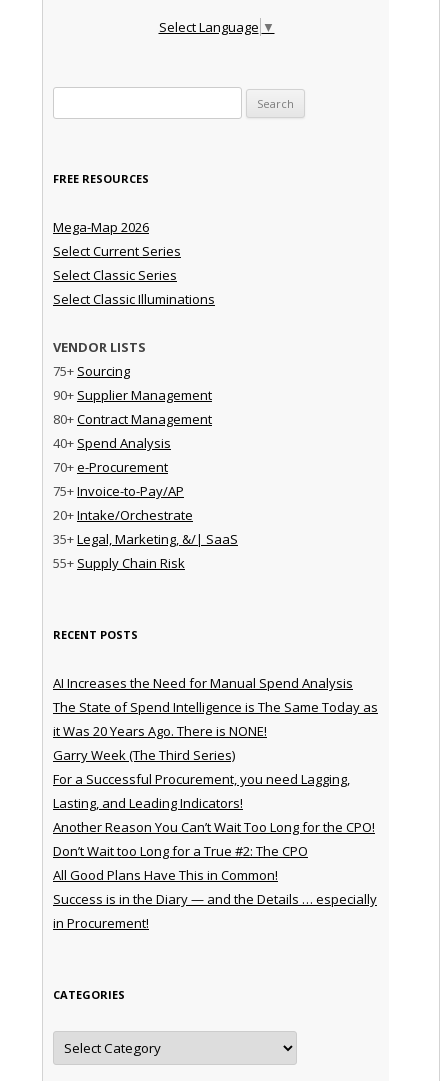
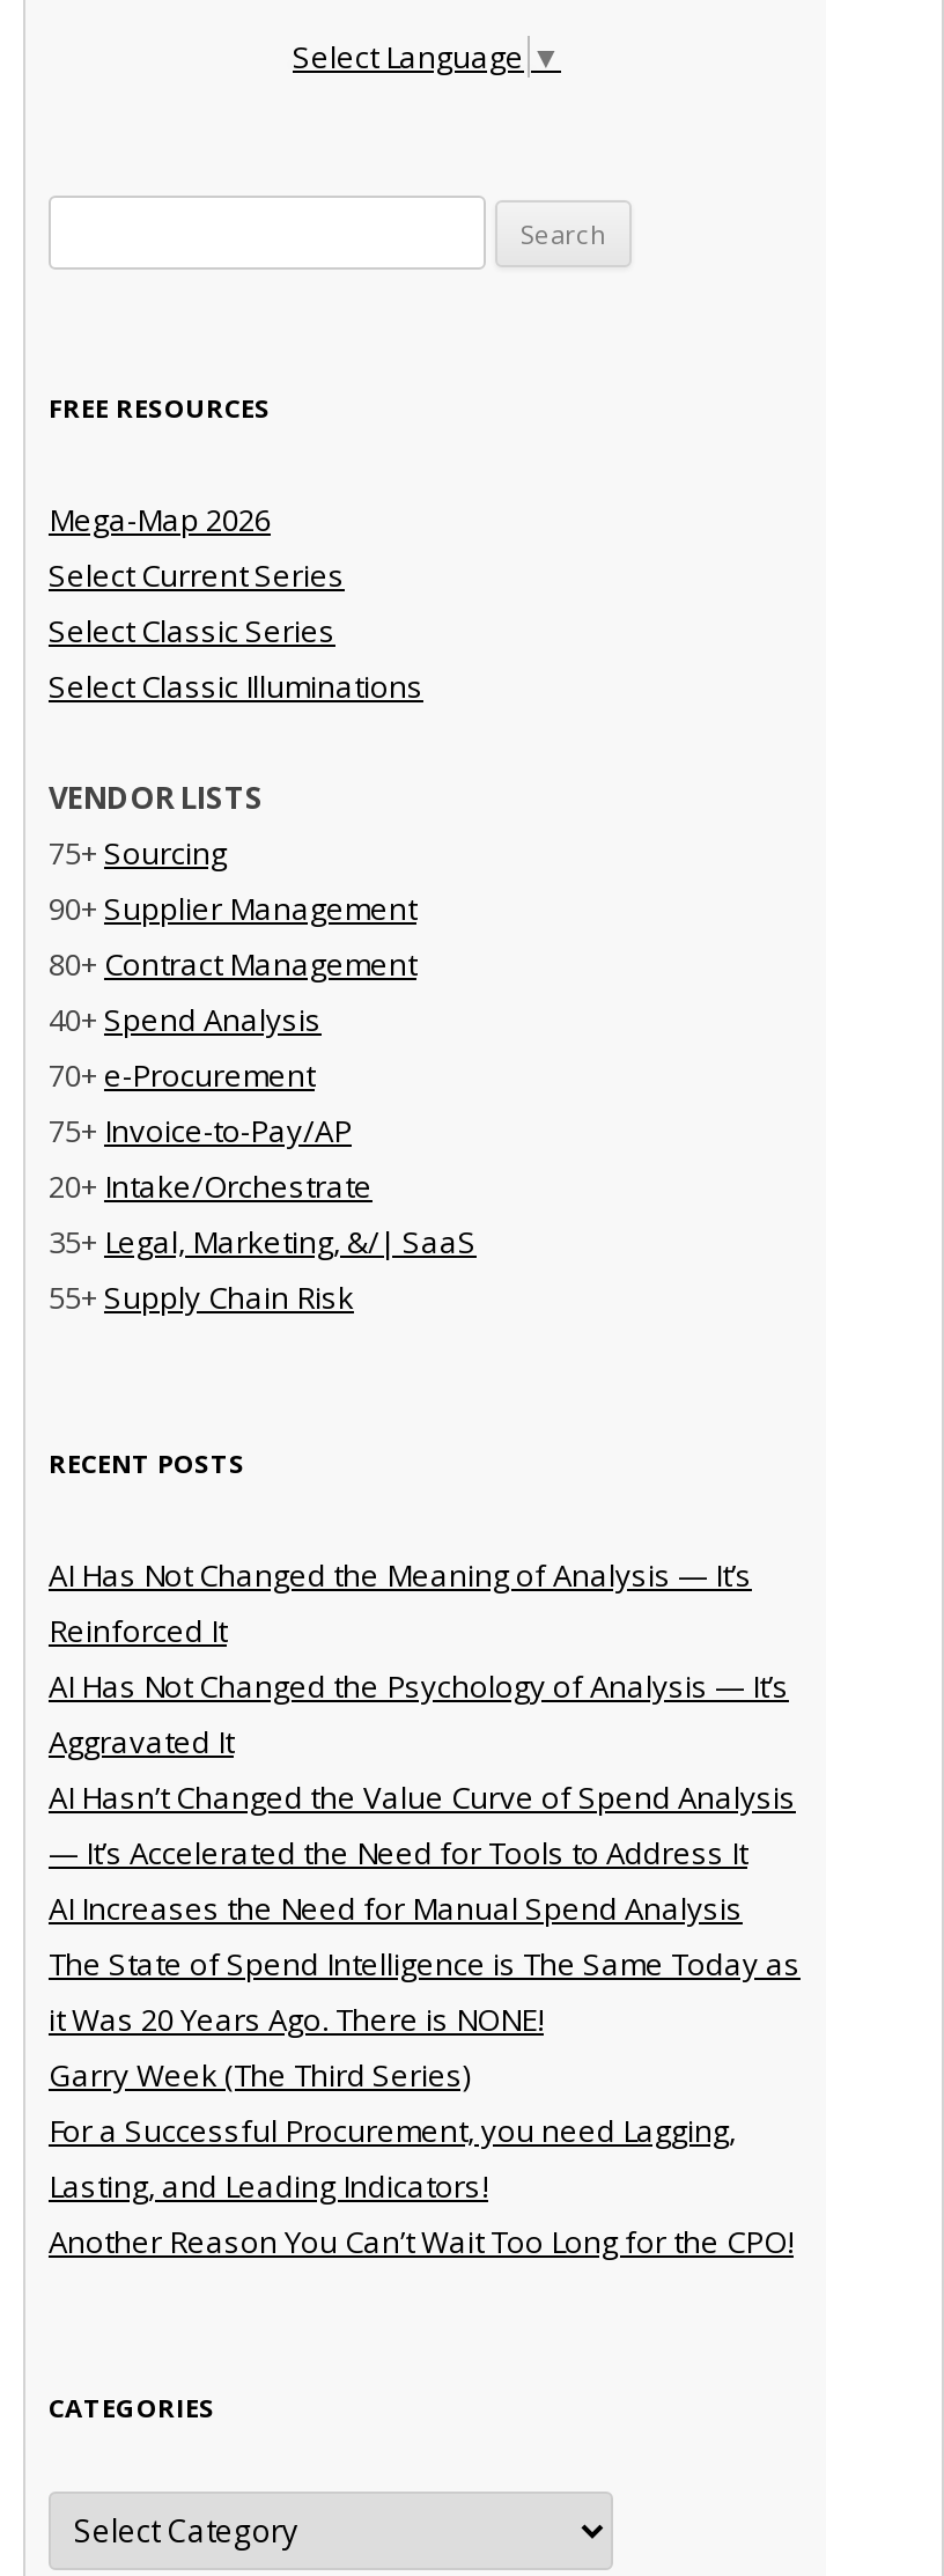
none -> [49,1553,796,1873] AI Has Not Changed the Meaning of Analysis — It’s | Reinforced It | AI Has Not Changed the Psychology of Analysis — It’s | Aggravated It | AI Hasn’t Changed the Value Curve of Spend Analysis | — It’s Accelerated the Need for Tools to Address It
moved [53,674,378,836] -> [49,1887,801,2262]: AI Increases the Need for Manual Spend Analysis | The State of Spend Intelligence is The Same Today as | it Was 20 Years Ago. There is NONE! | Garry Week (The Third Series) | For a Successful Procurement, you need Lagging, | Lasting, and Leading Indicators! | Another Reason You Can’t Wait Too Long for the CPO!
[53,842,377,932] Don’t Wait too Long for a True #2: The CPO | All Good Plans Have This in Common! | Success is in the Diary — and the Details … especially | in Procurement! -> none

